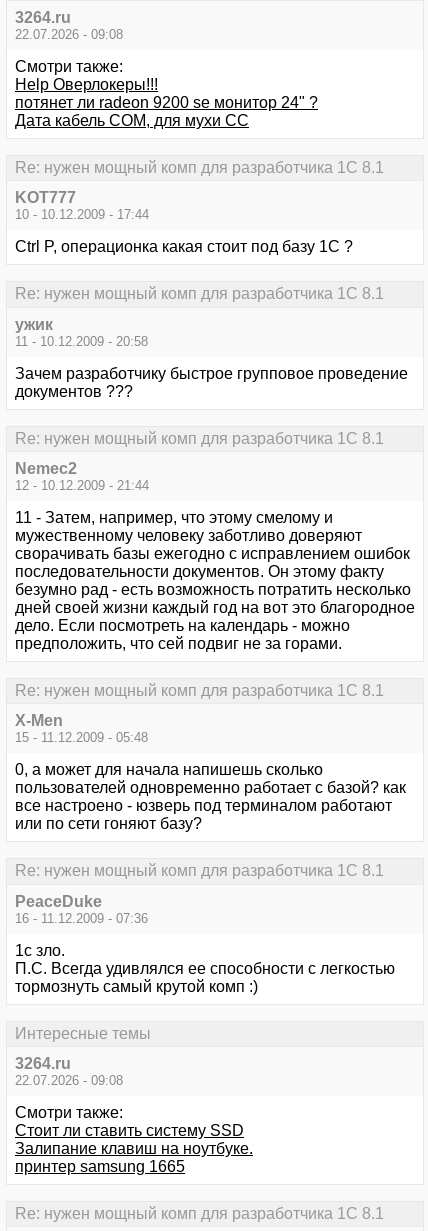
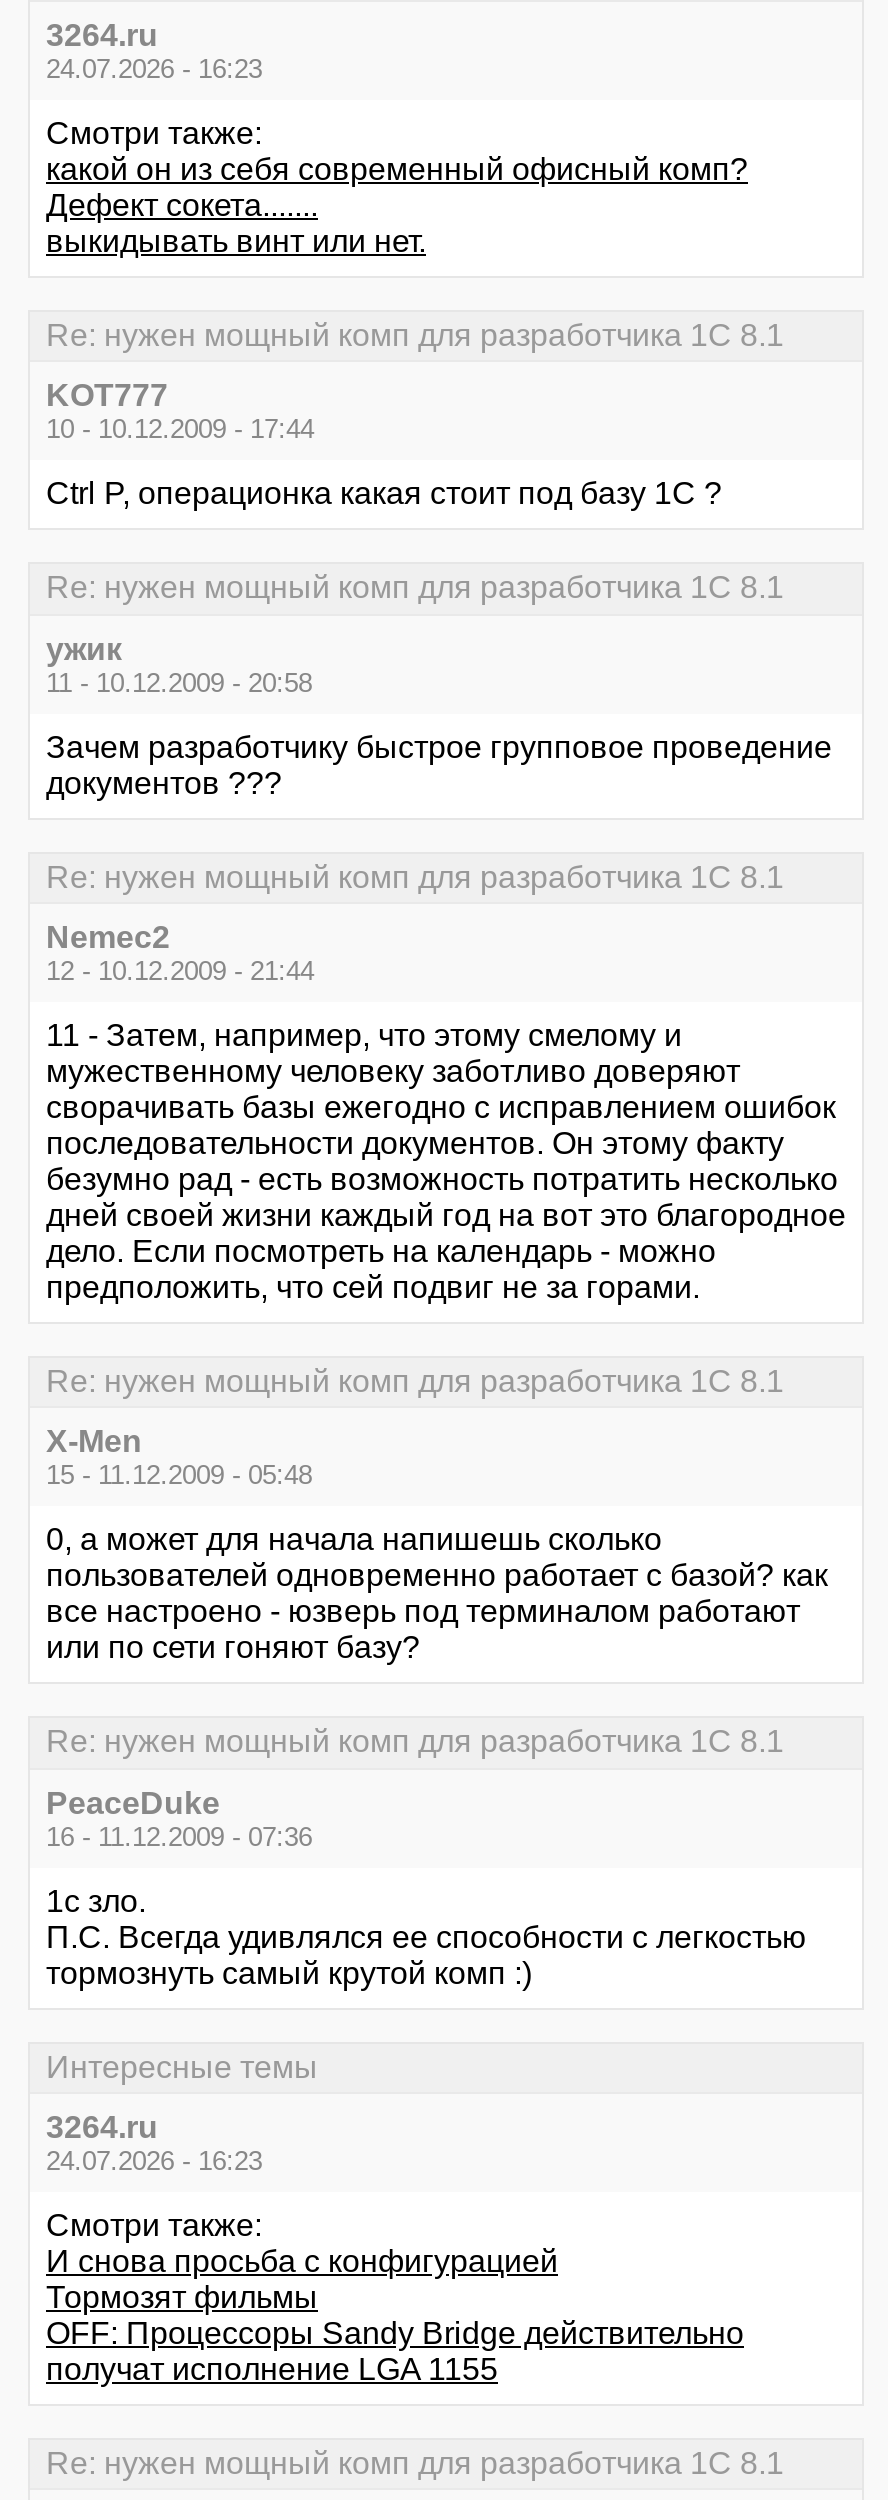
[15,27,123,42] 22.07.2026 - 09:08 -> [46,54,262,84] 24.07.2026 - 16:23
[15,76,318,129] Help Оверлокеры!!! | потянет ли radeon 9200 se монитор 24" ? | Дата кабель СОМ, для мухи СС -> [46,152,748,258] какой он из себя современный офисный комп? | Дефект сокета....... | выкидывать винт или нет.
[15,1073,123,1088] 22.07.2026 - 09:08 -> [46,2146,262,2176] 24.07.2026 - 16:23
[15,1122,253,1175] Стоит ли ставить систему SSD | Залипание клавиш на ноутбуке. | принтер samsung 1665 -> [46,2244,744,2386] И снова просьба с конфигурацией | Тормозят фильмы | OFF: Процессоры Sandy Bridge действительно | получат исполнение LGA 1155

